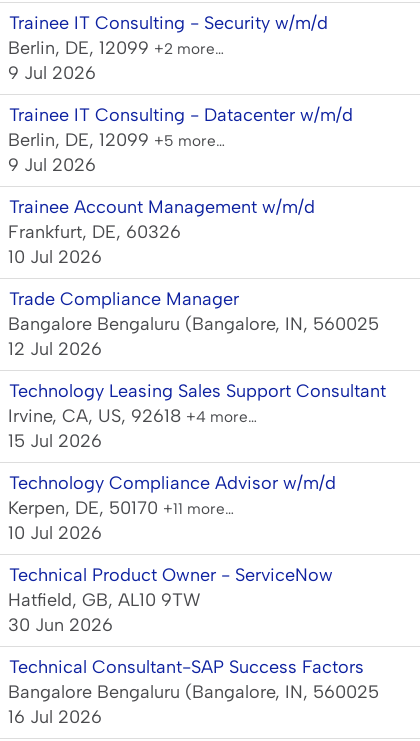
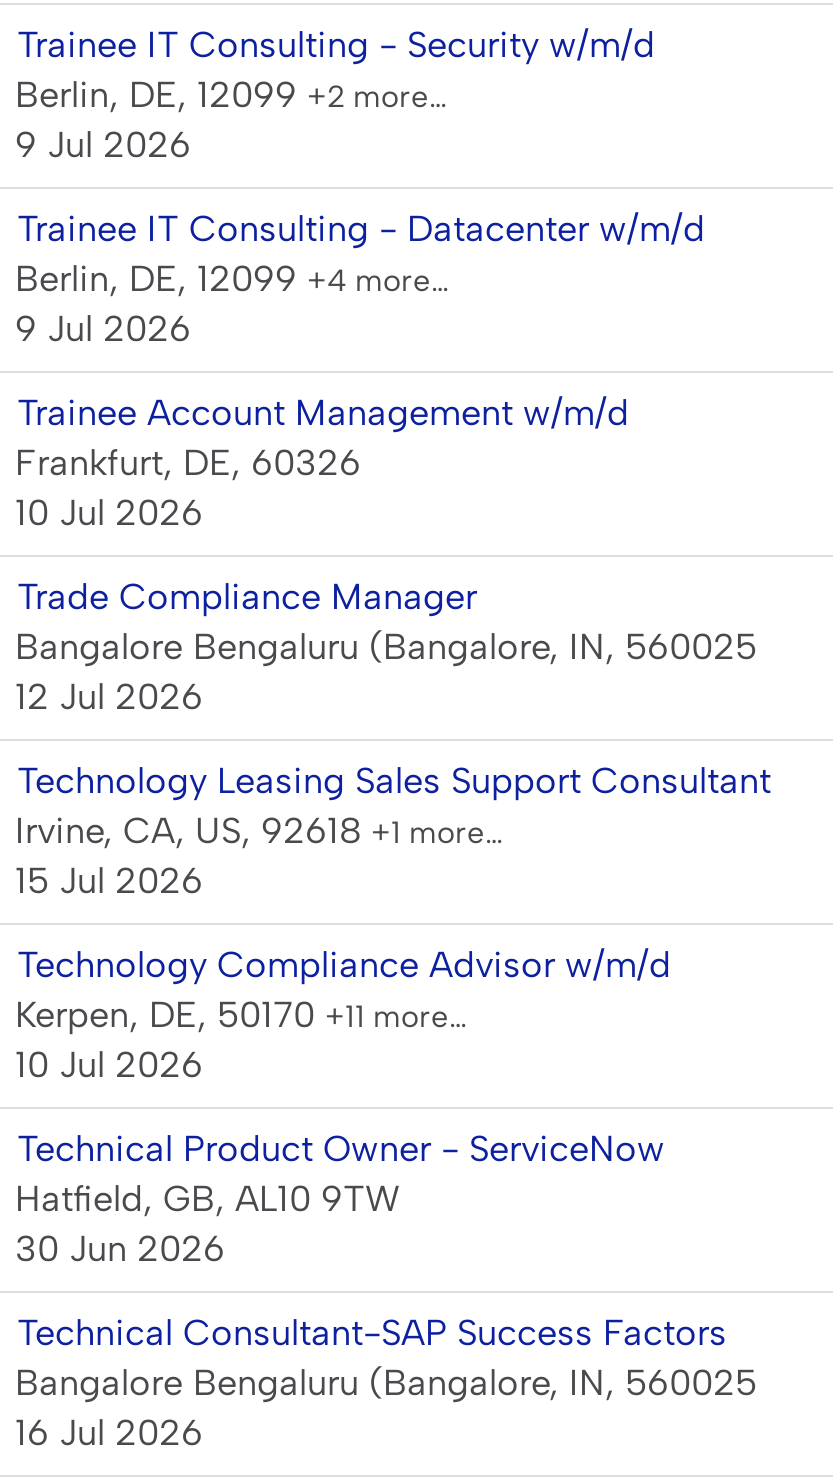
[8,129,225,151] Berlin, DE, 12099 +5 more… -> [15,257,449,301] Berlin, DE, 12099 +4 more…
[8,405,257,427] Irvine, CA, US, 92618 +4 more… -> [15,809,503,853] Irvine, CA, US, 92618 +1 more…

